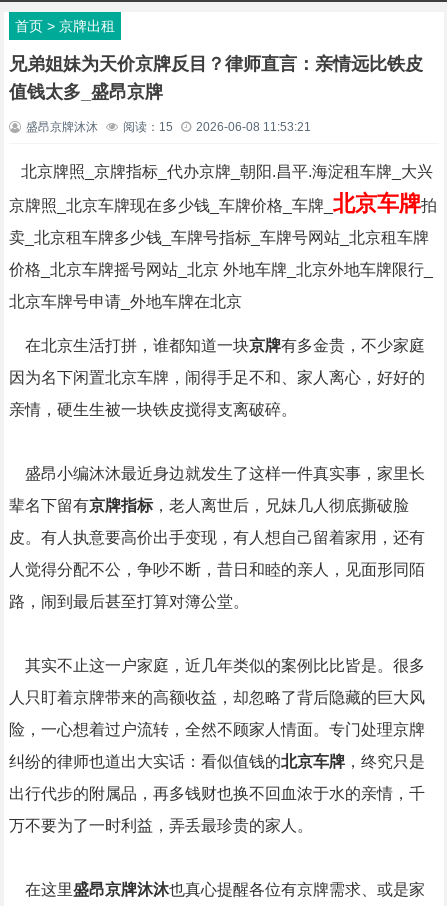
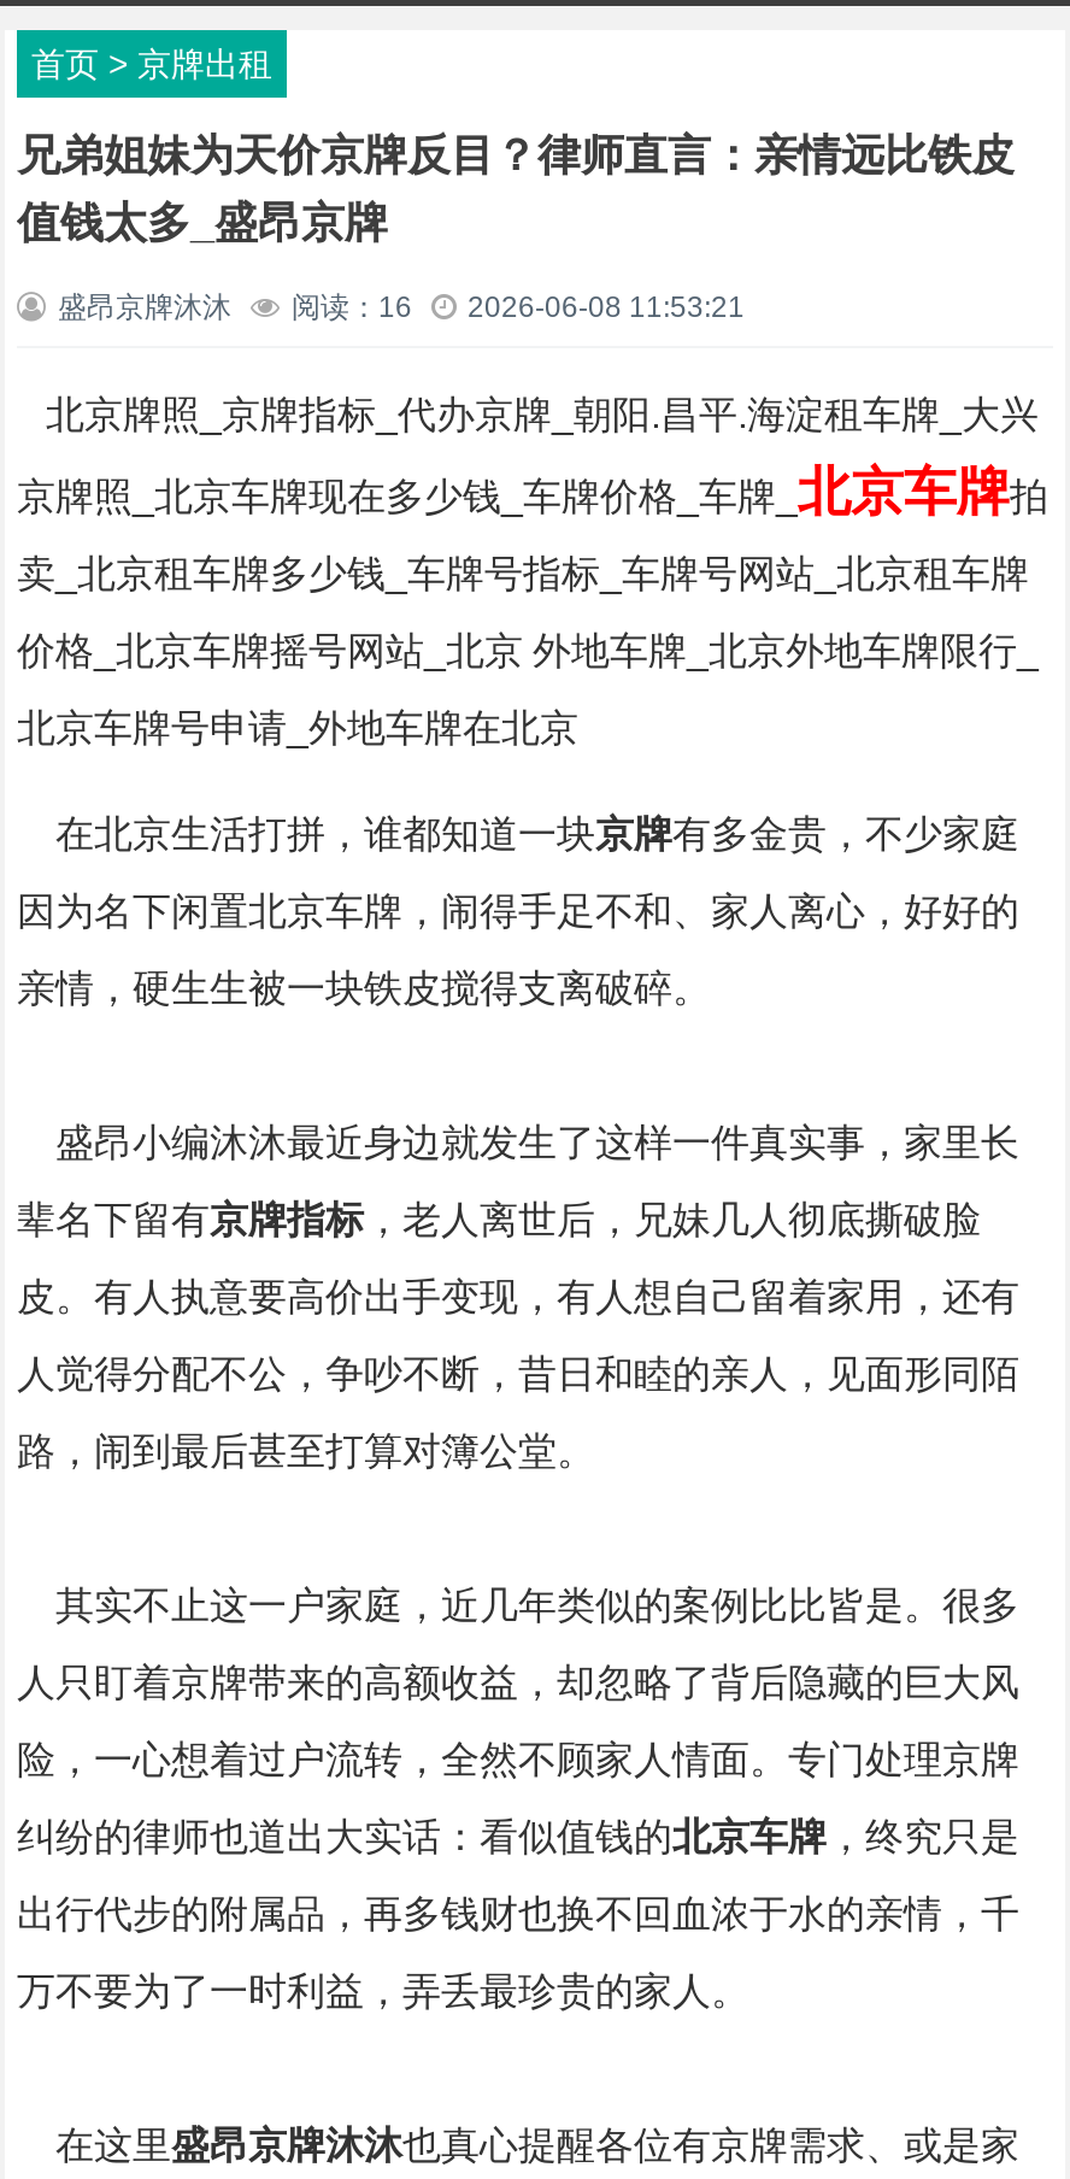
[26,120,311,134] 盛昂京牌沐沐 阅读：15 2026-06-08 11:53:21 -> [58,290,744,324] 盛昂京牌沐沐 阅读：16 2026-06-08 11:53:21

